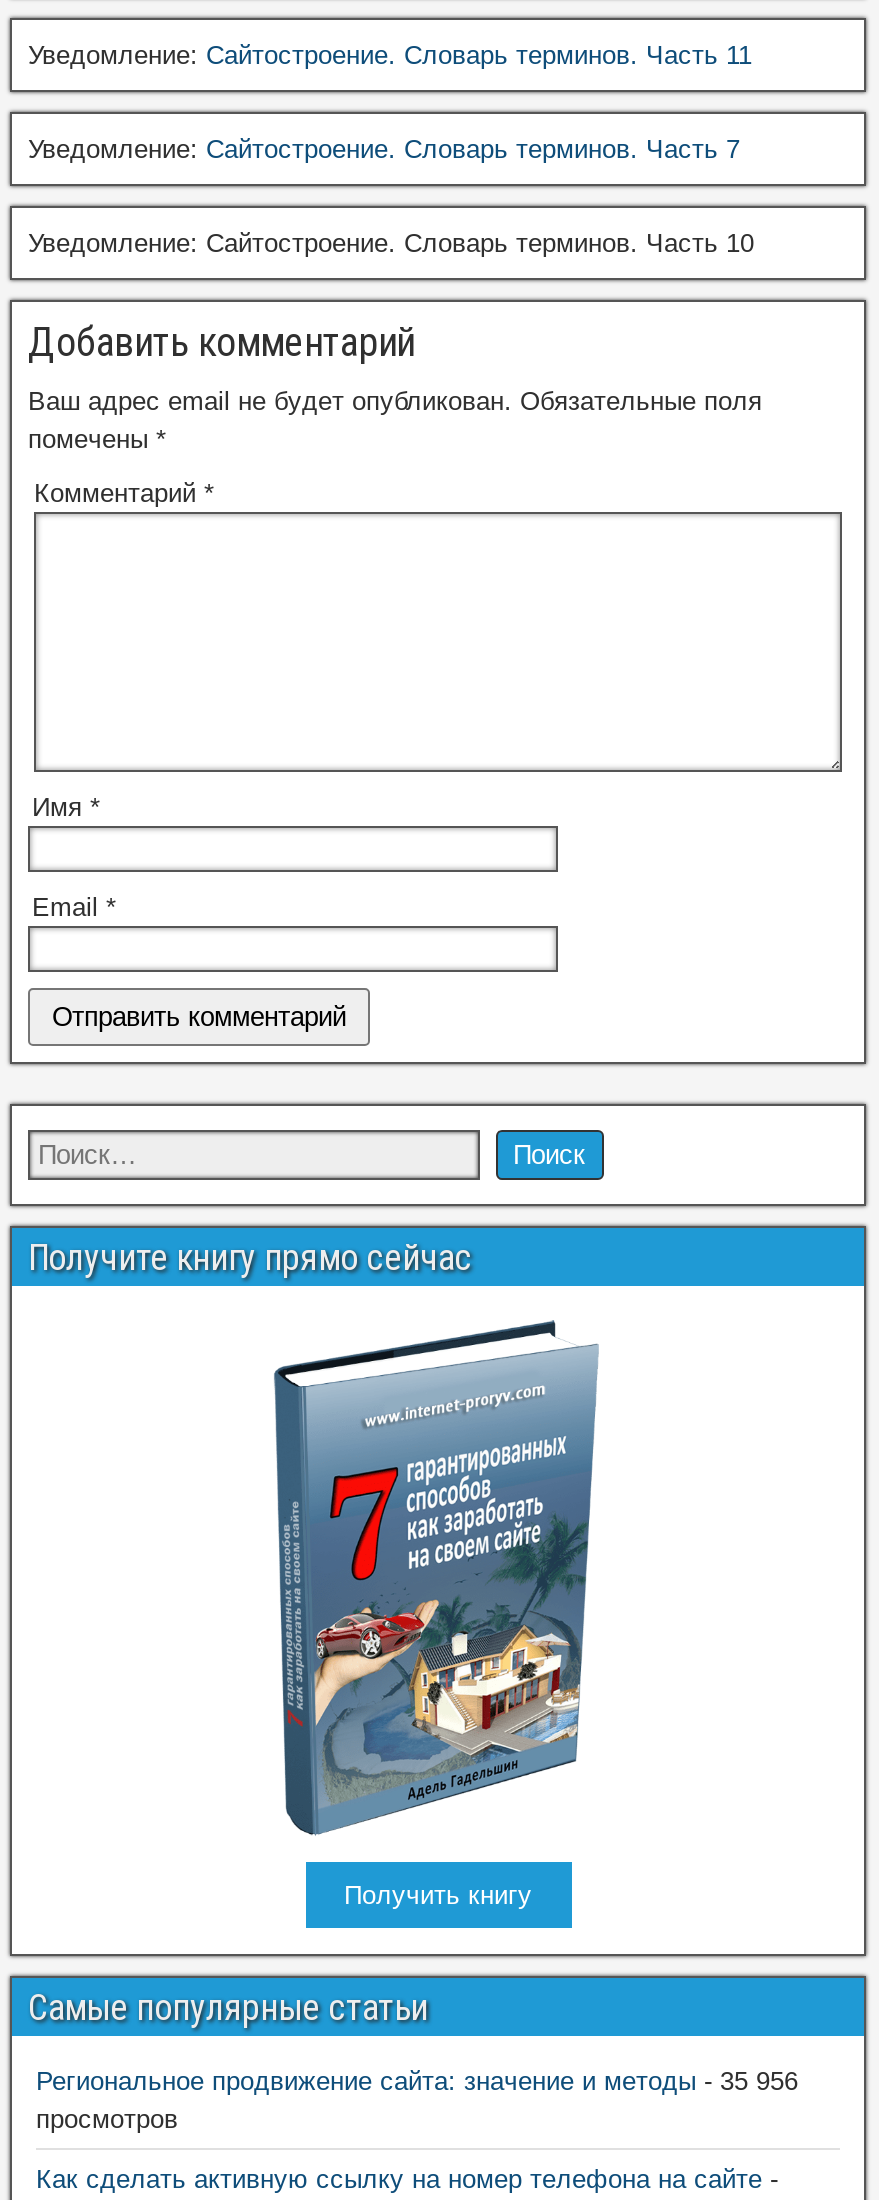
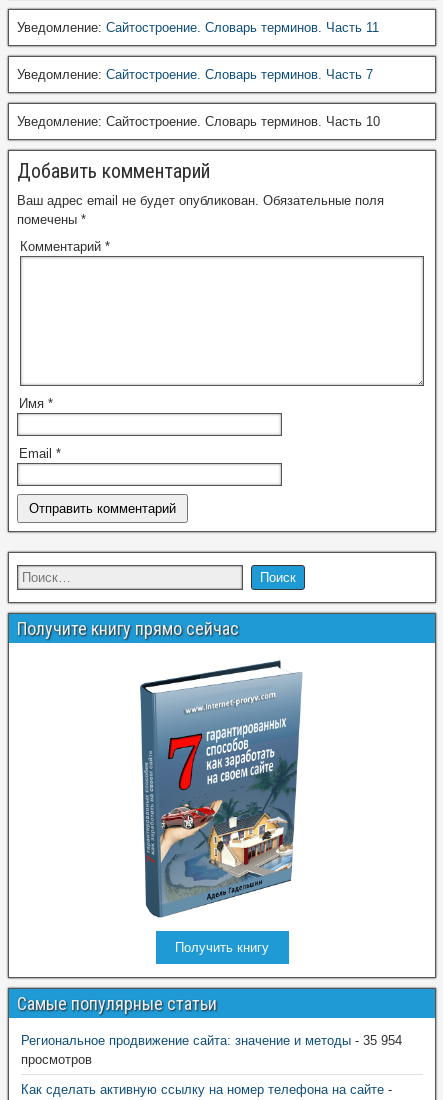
[36,2066,798,2096] Региональное продвижение сайта: значение и методы - 35 956 -> [21,1033,402,1048] Региональное продвижение сайта: значение и методы - 35 954

